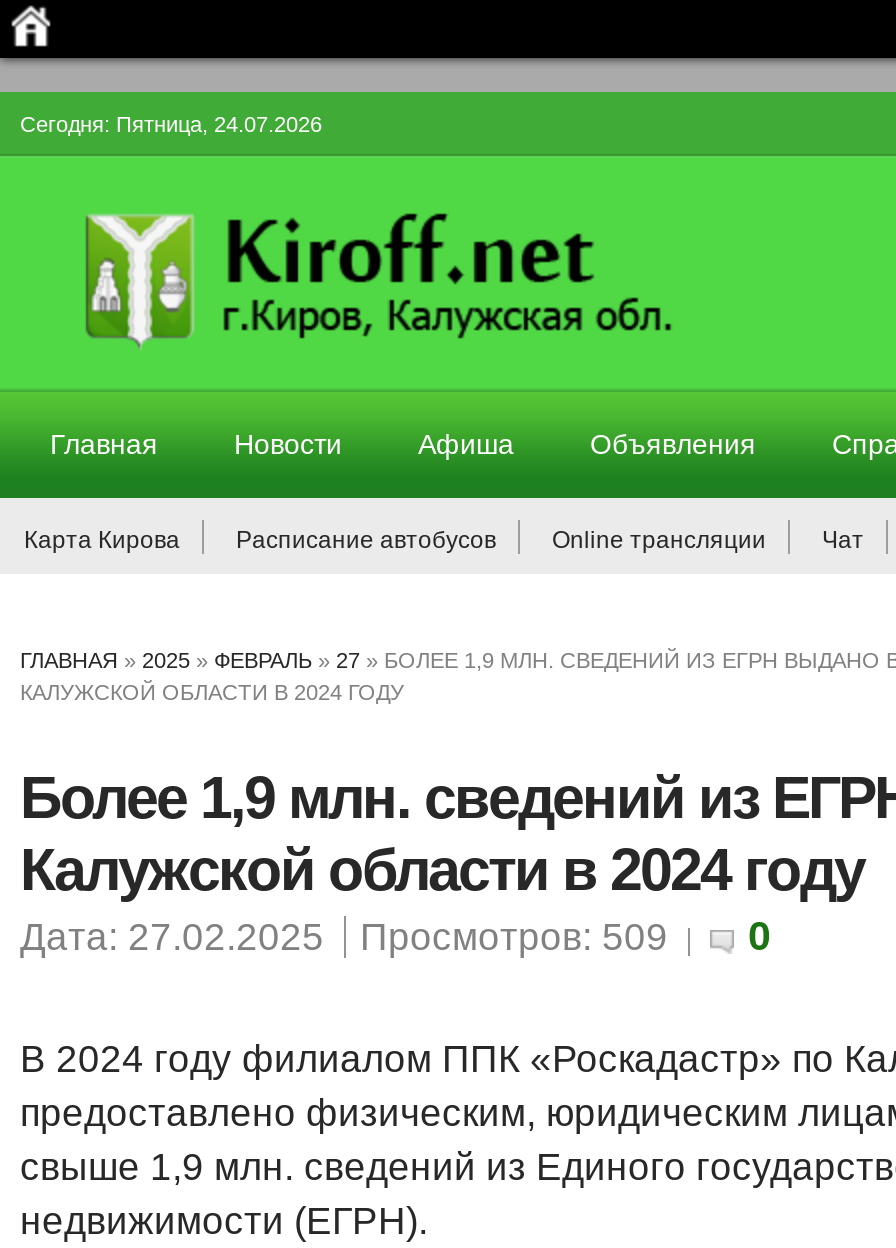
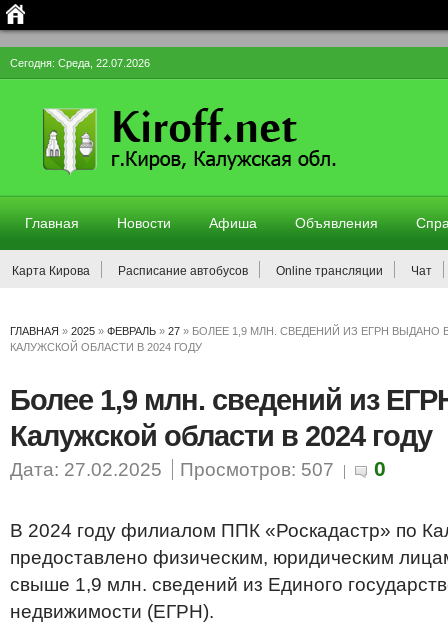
[20,112,322,136] Сегодня: Пятница, 24.07.2026 -> [10,57,150,69] Сегодня: Среда, 22.07.2026
[20,912,772,958] Дата: 27.02.2025 Просмотров: 509 0 -> [10,457,386,480] Дата: 27.02.2025 Просмотров: 507 0

